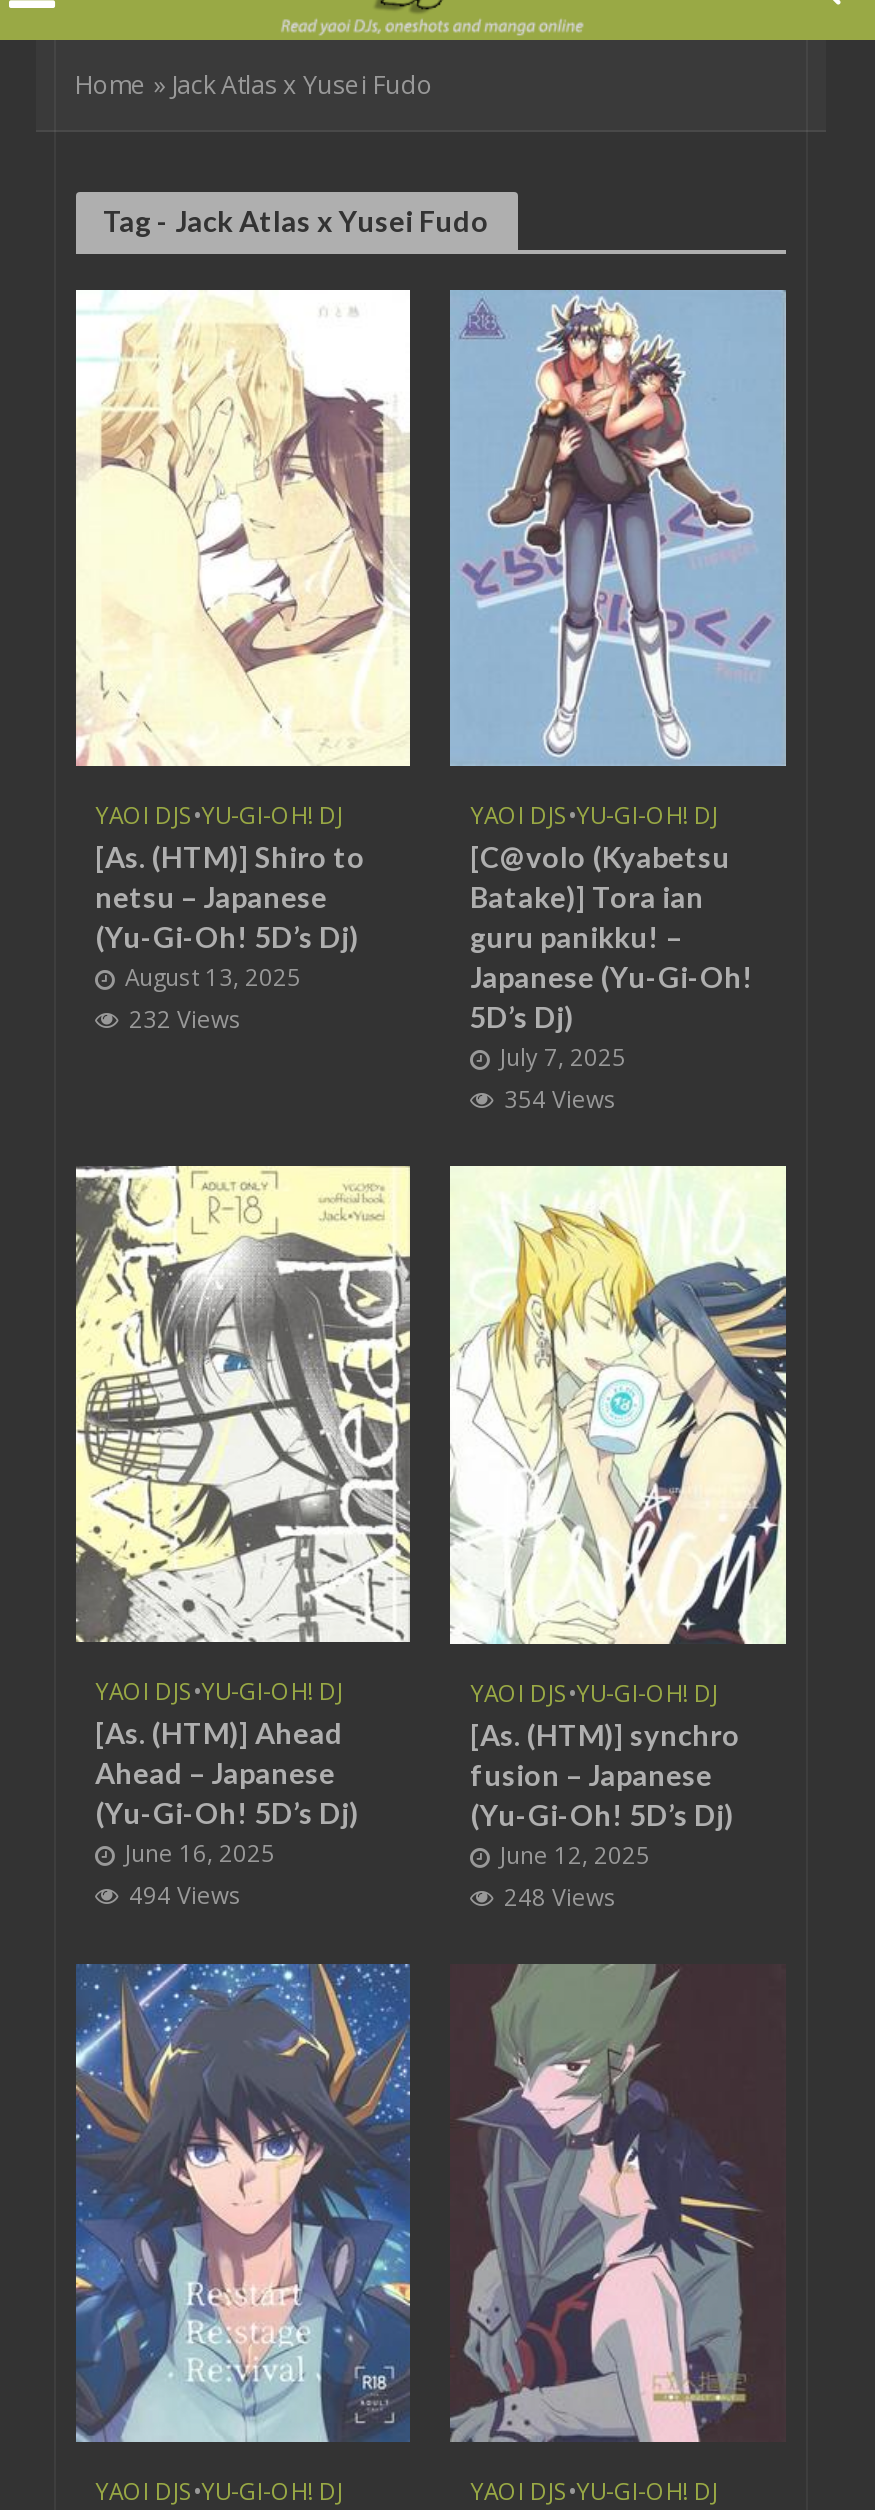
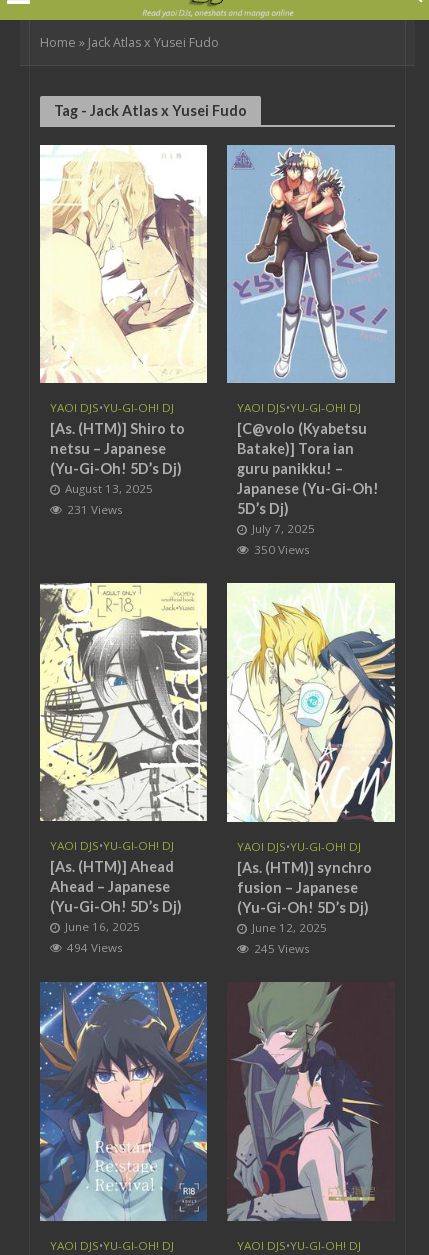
[129,1004,241,1034] 232 Views -> [66,502,122,517] 231 Views
[504,1084,616,1114] 354 Views -> [254,542,310,557] 350 Views
[504,1883,616,1913] 248 Views -> [254,941,310,956] 245 Views

